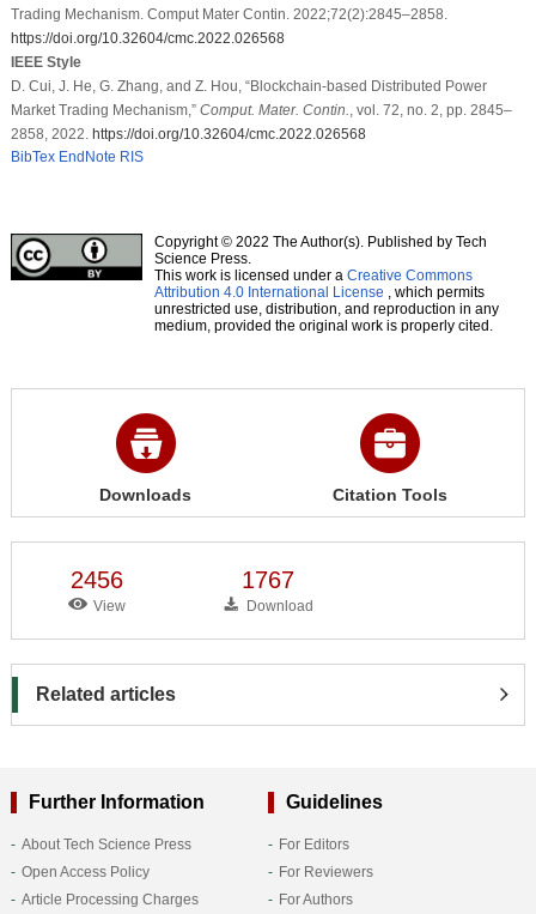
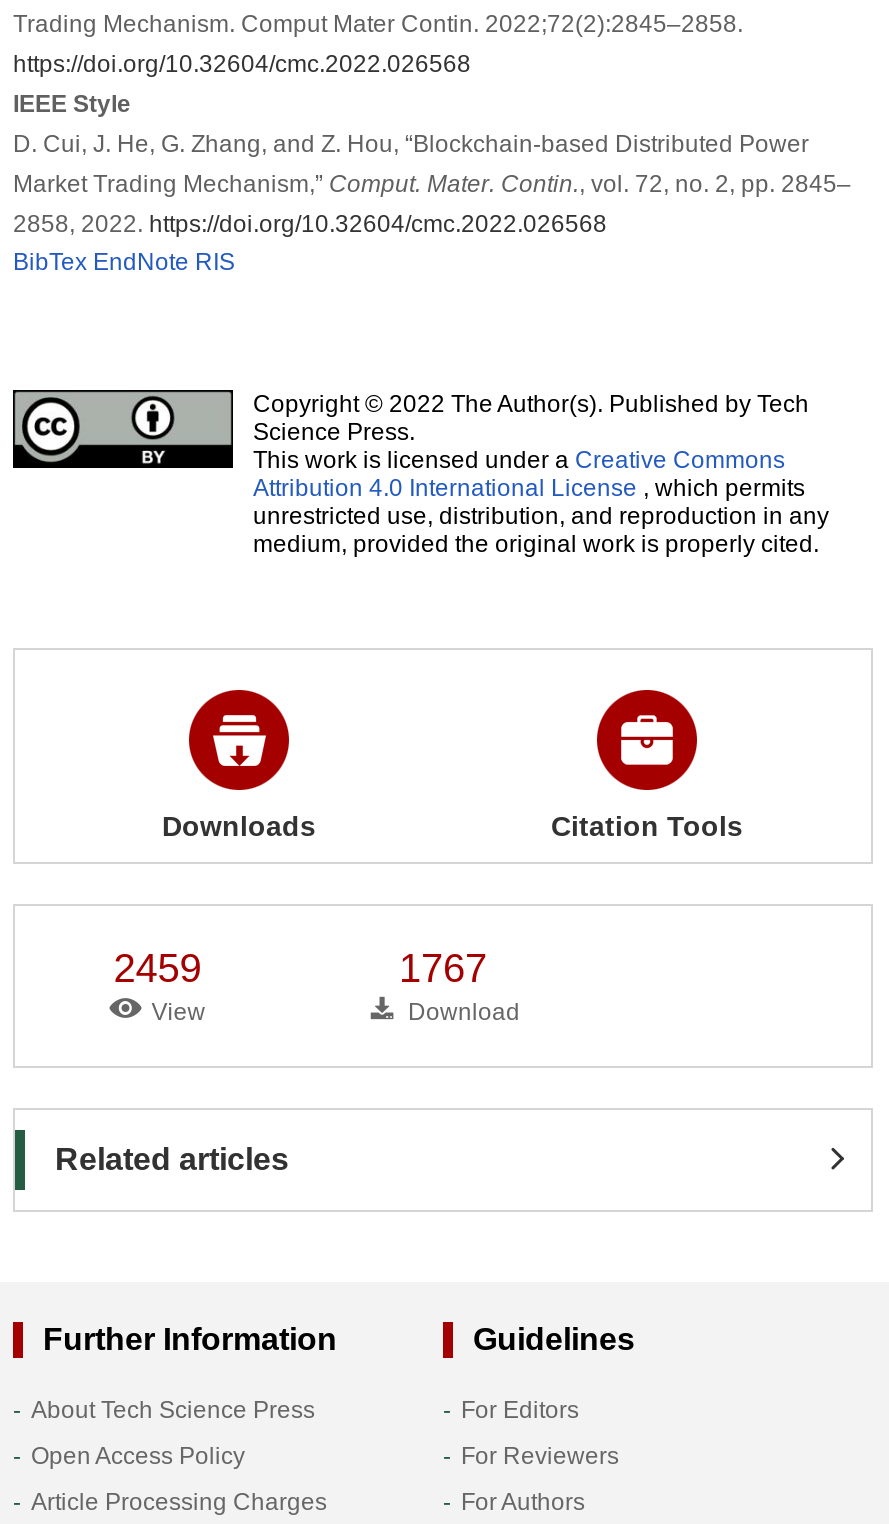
[71,566,124,592] 2456 -> [114,945,202,989] 2459

